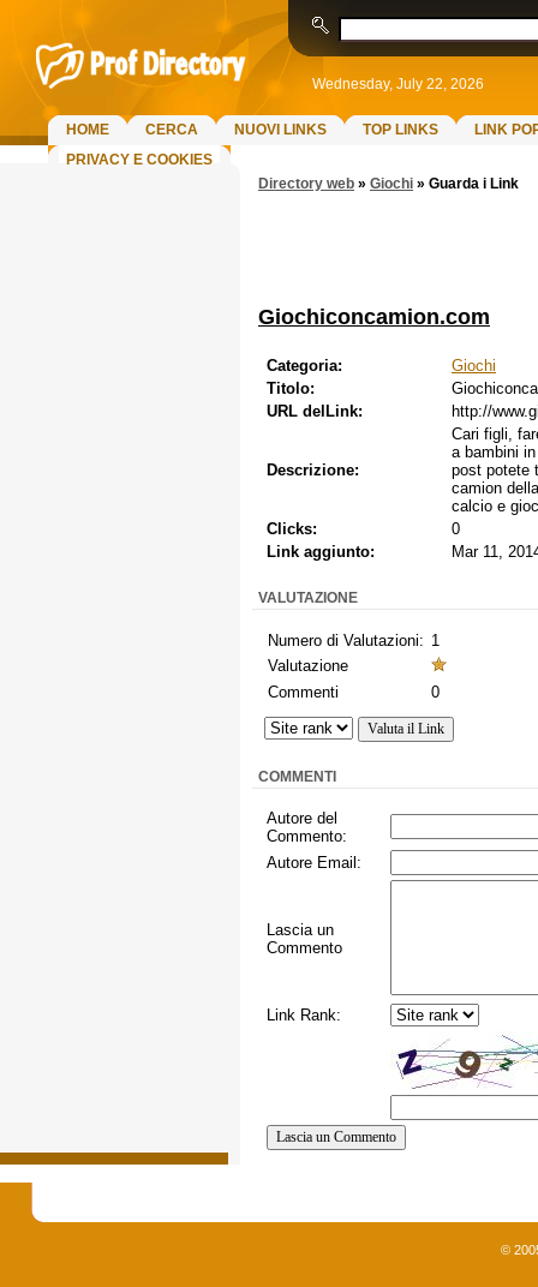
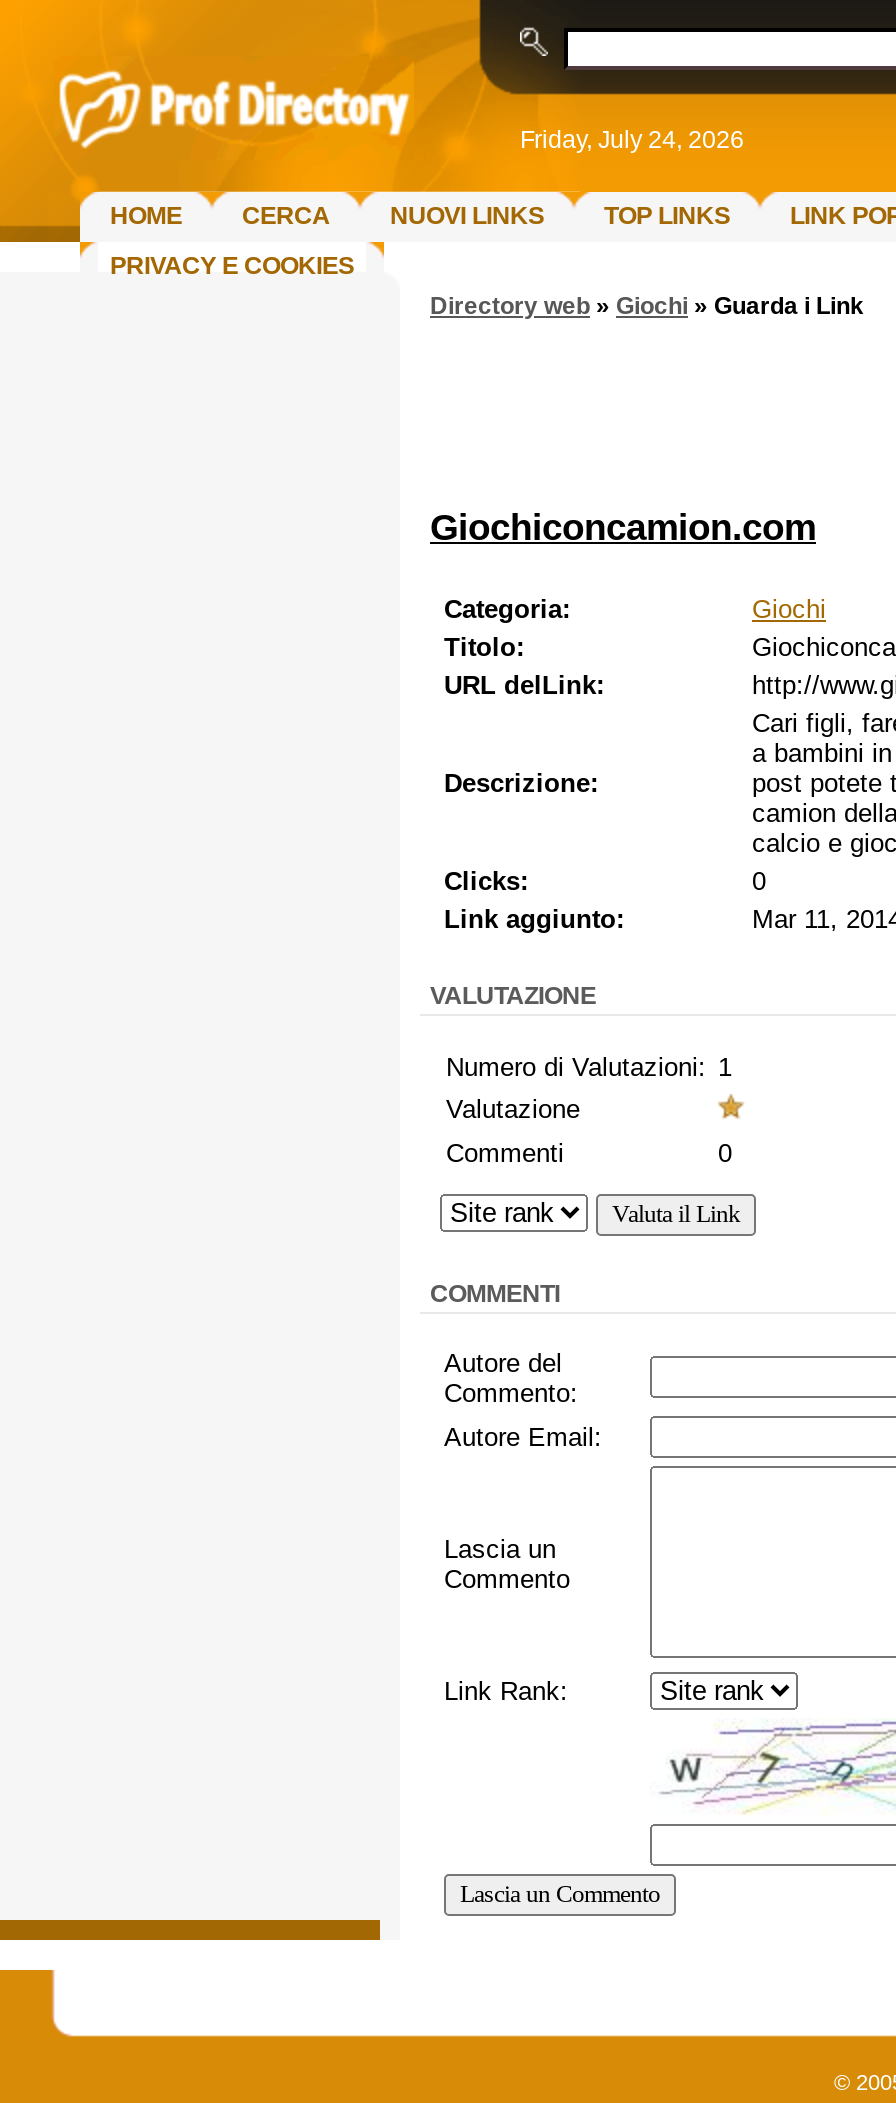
[312,76,484,92] Wednesday, July 22, 2026 -> [520,126,744,154] Friday, July 24, 2026
[396,1034,534,1089] [image] -> [664,1720,890,1812] [image]

